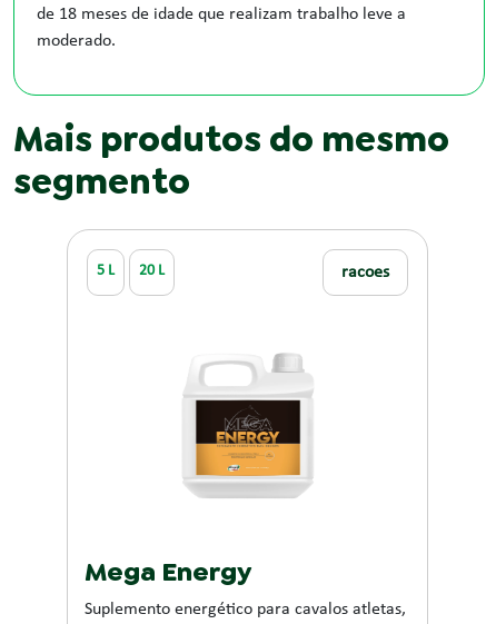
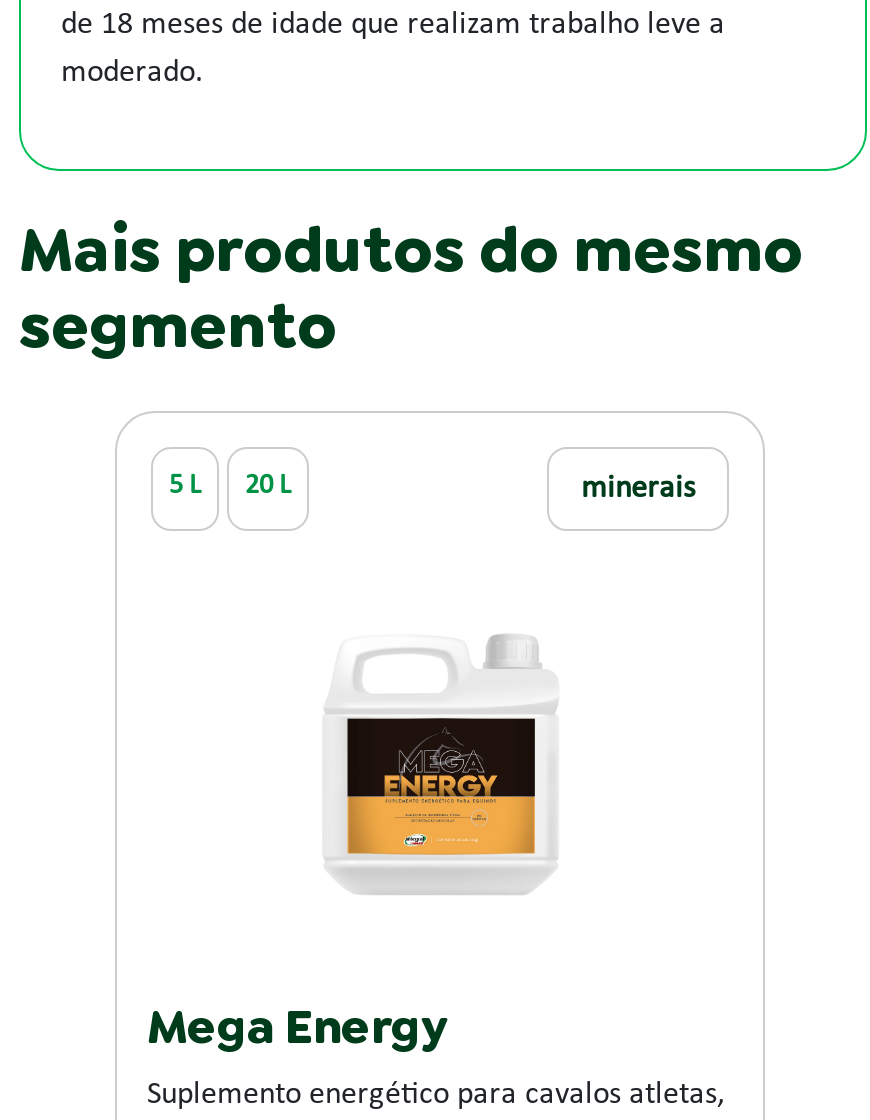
[341,264,389,281] racoes -> [581,473,695,505] minerais

